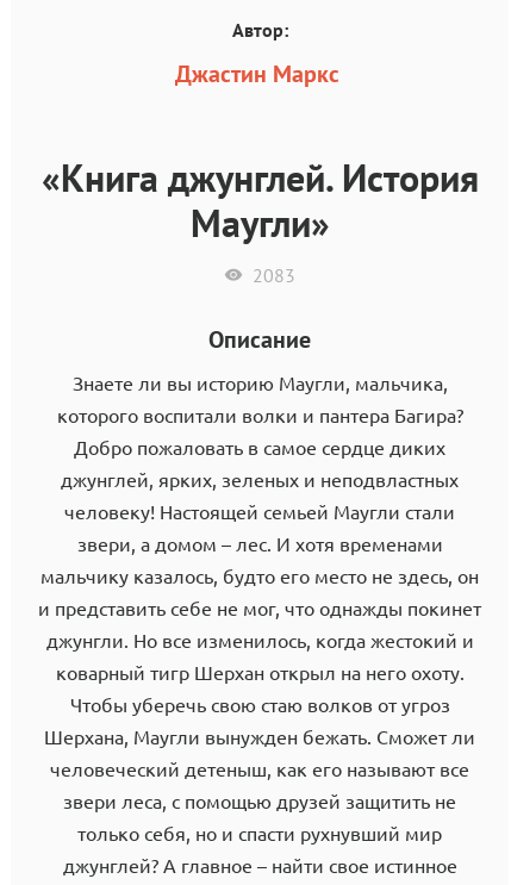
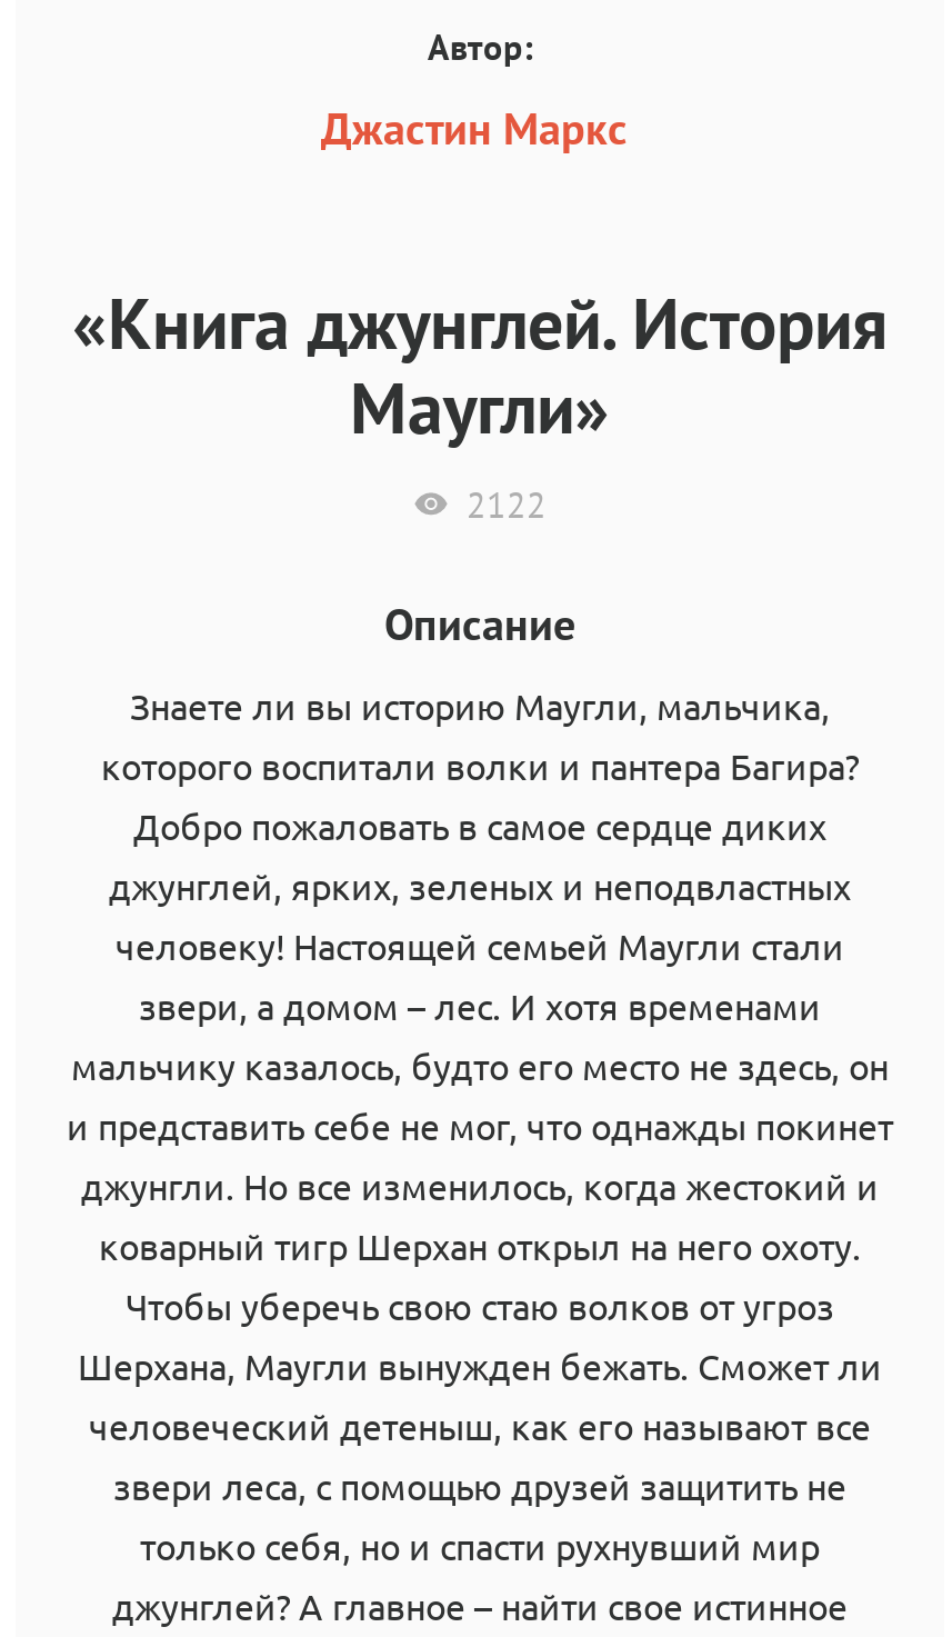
[253,263,295,287] 2083 -> [467,481,547,526] 2122

